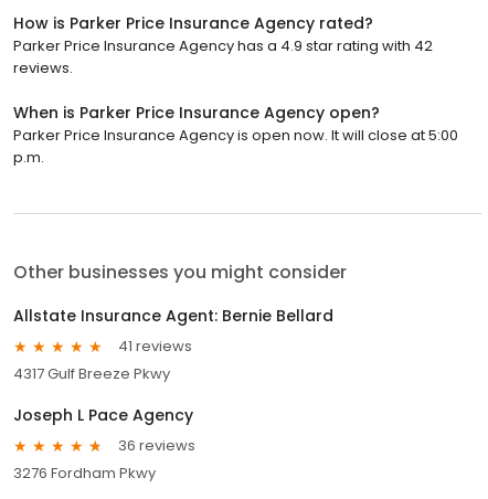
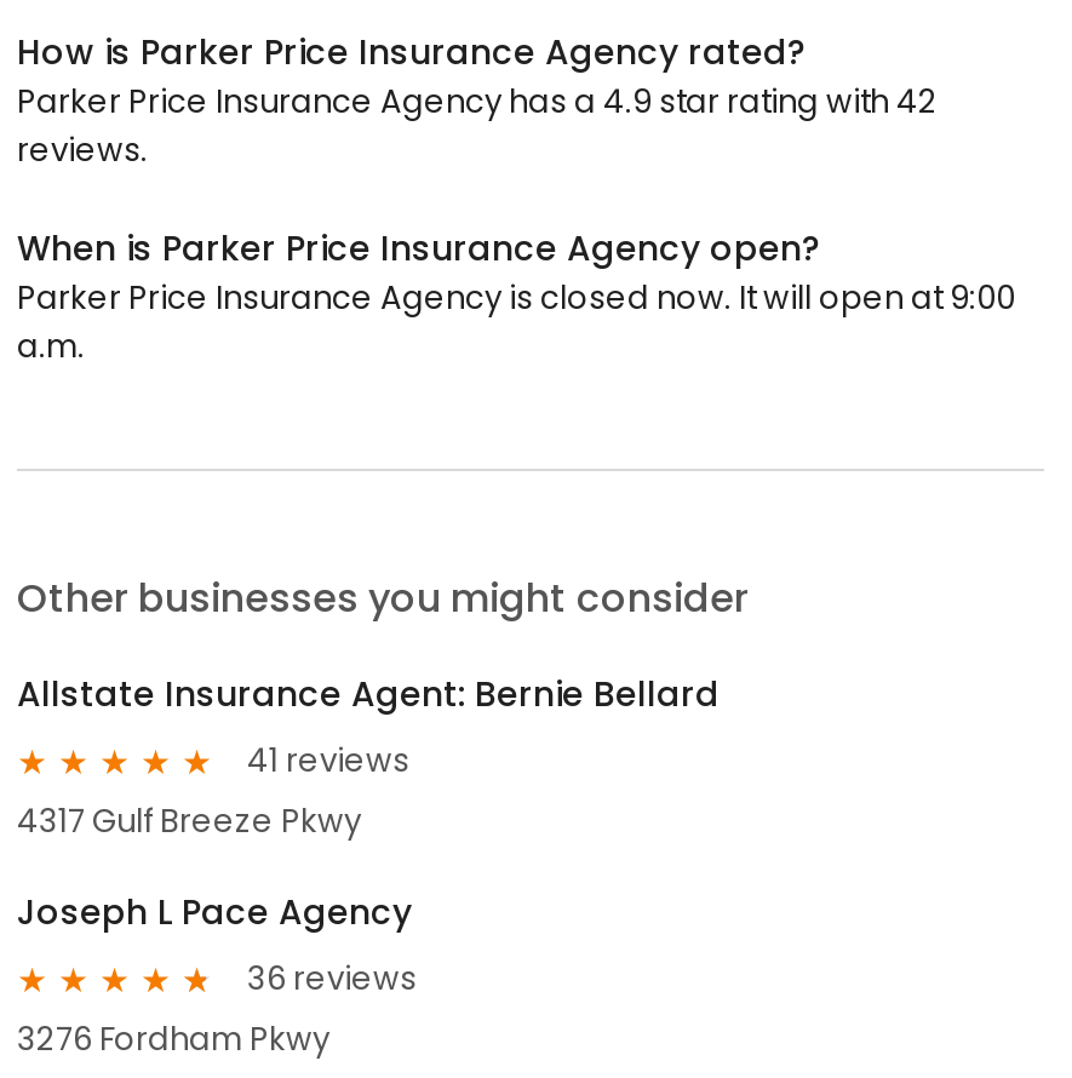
[13,125,458,168] Parker Price Insurance Agency is open now. It will close at 5:00 | p.m. -> [17,275,1015,369] Parker Price Insurance Agency is closed now. It will open at 9:00 | a.m.

